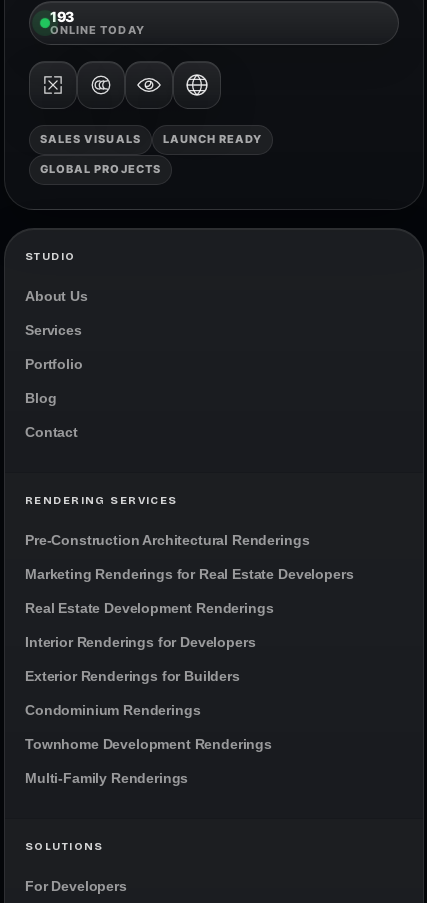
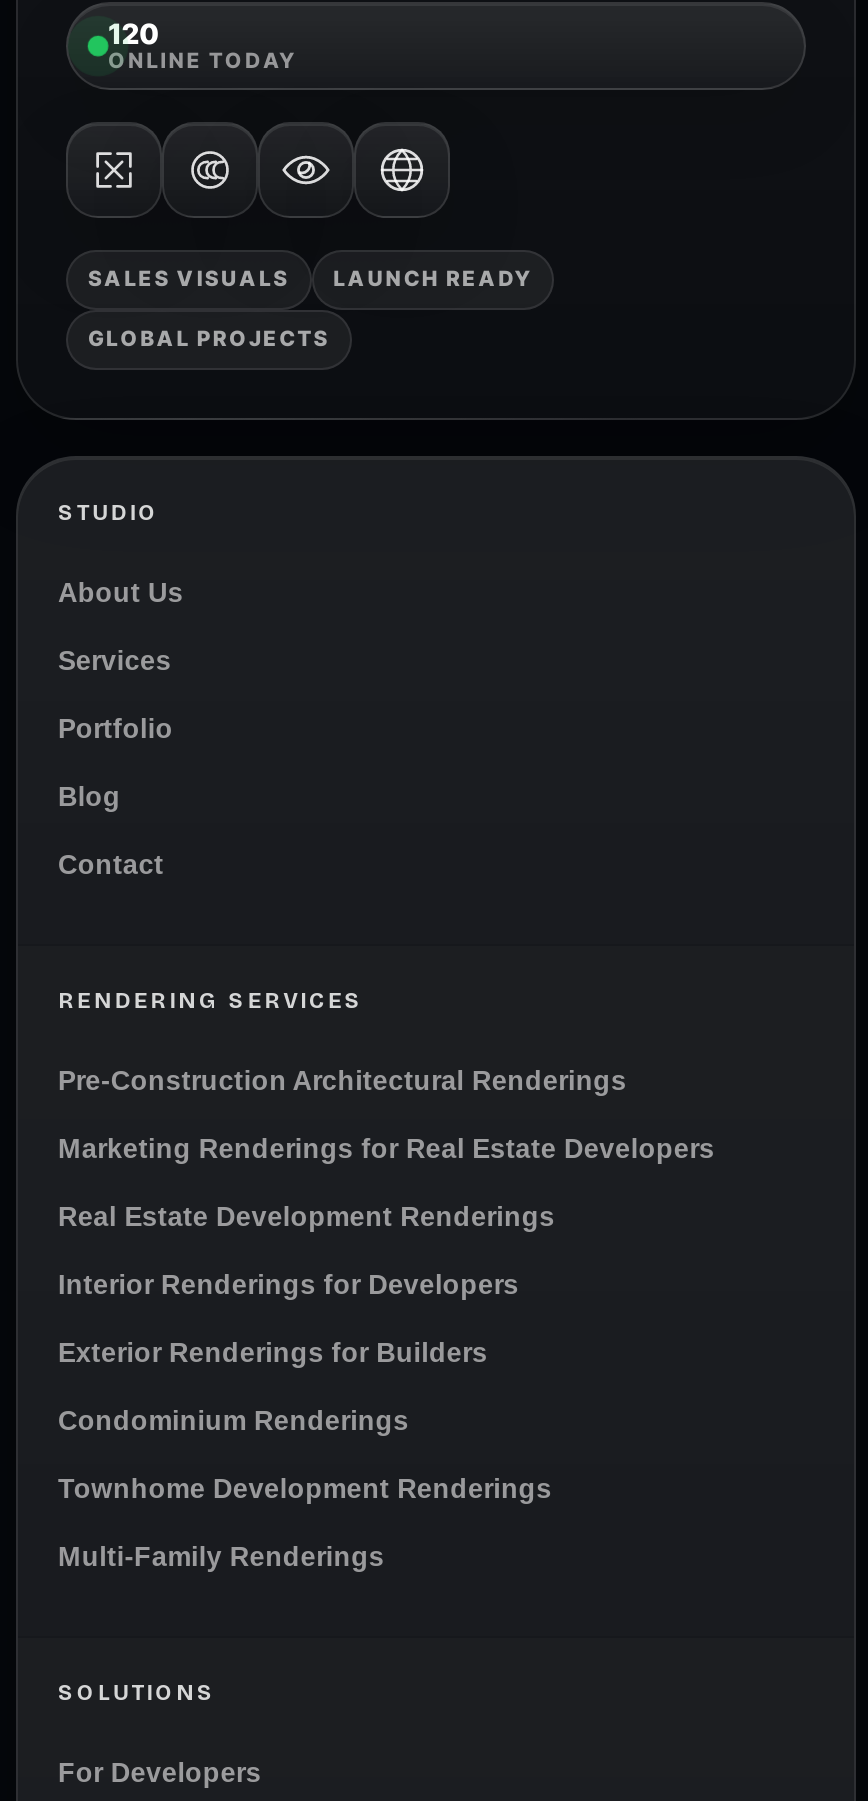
[50,8,74,25] 193 -> [108,16,158,50] 120

